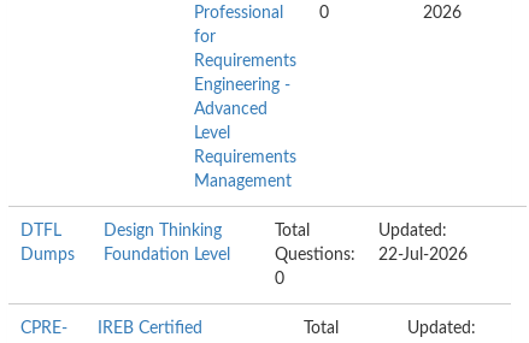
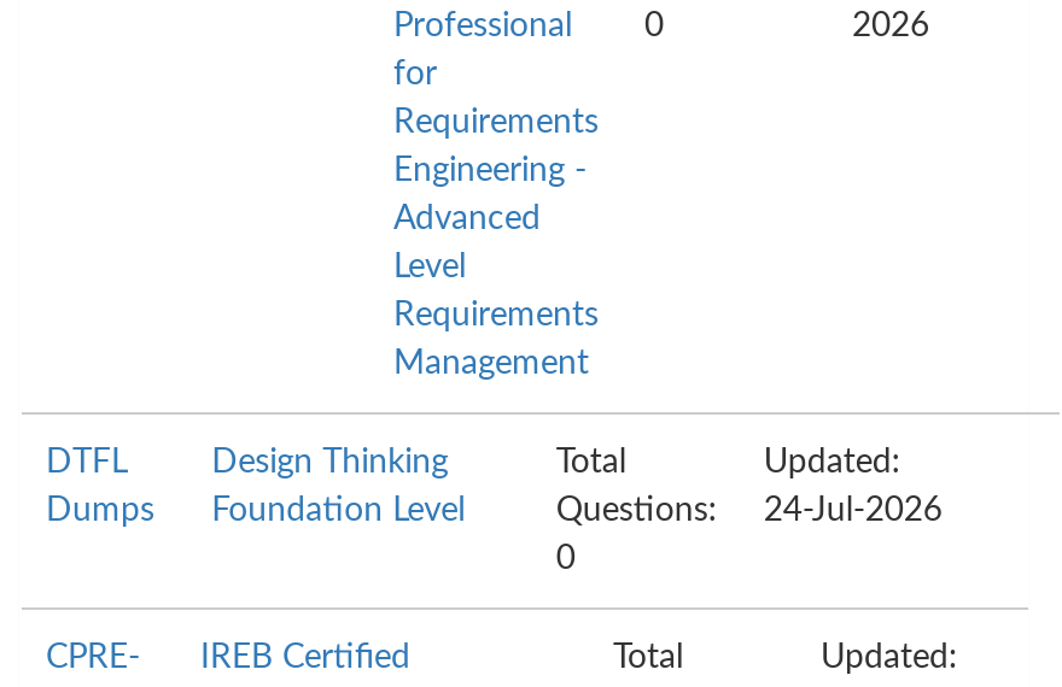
[275,247,468,264] Questions: 22-Jul-2026 -> [556,494,942,528] Questions: 24-Jul-2026

